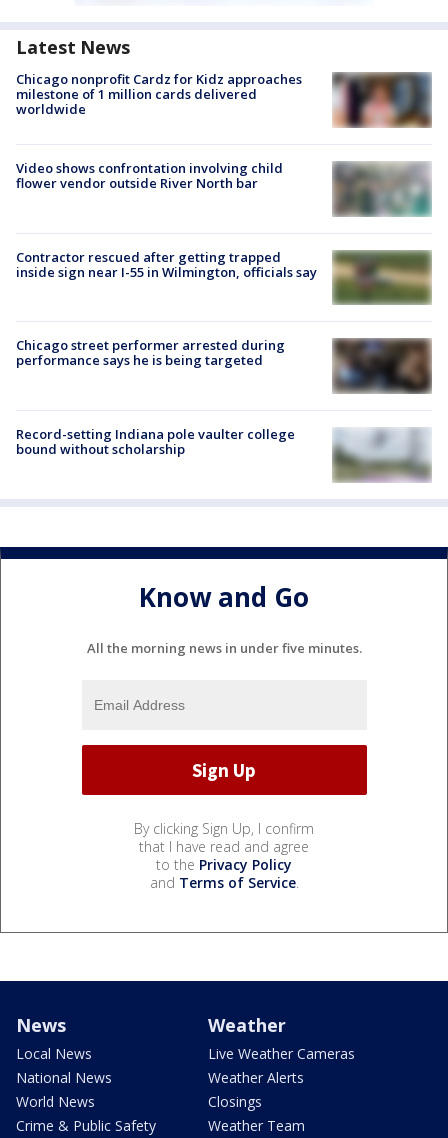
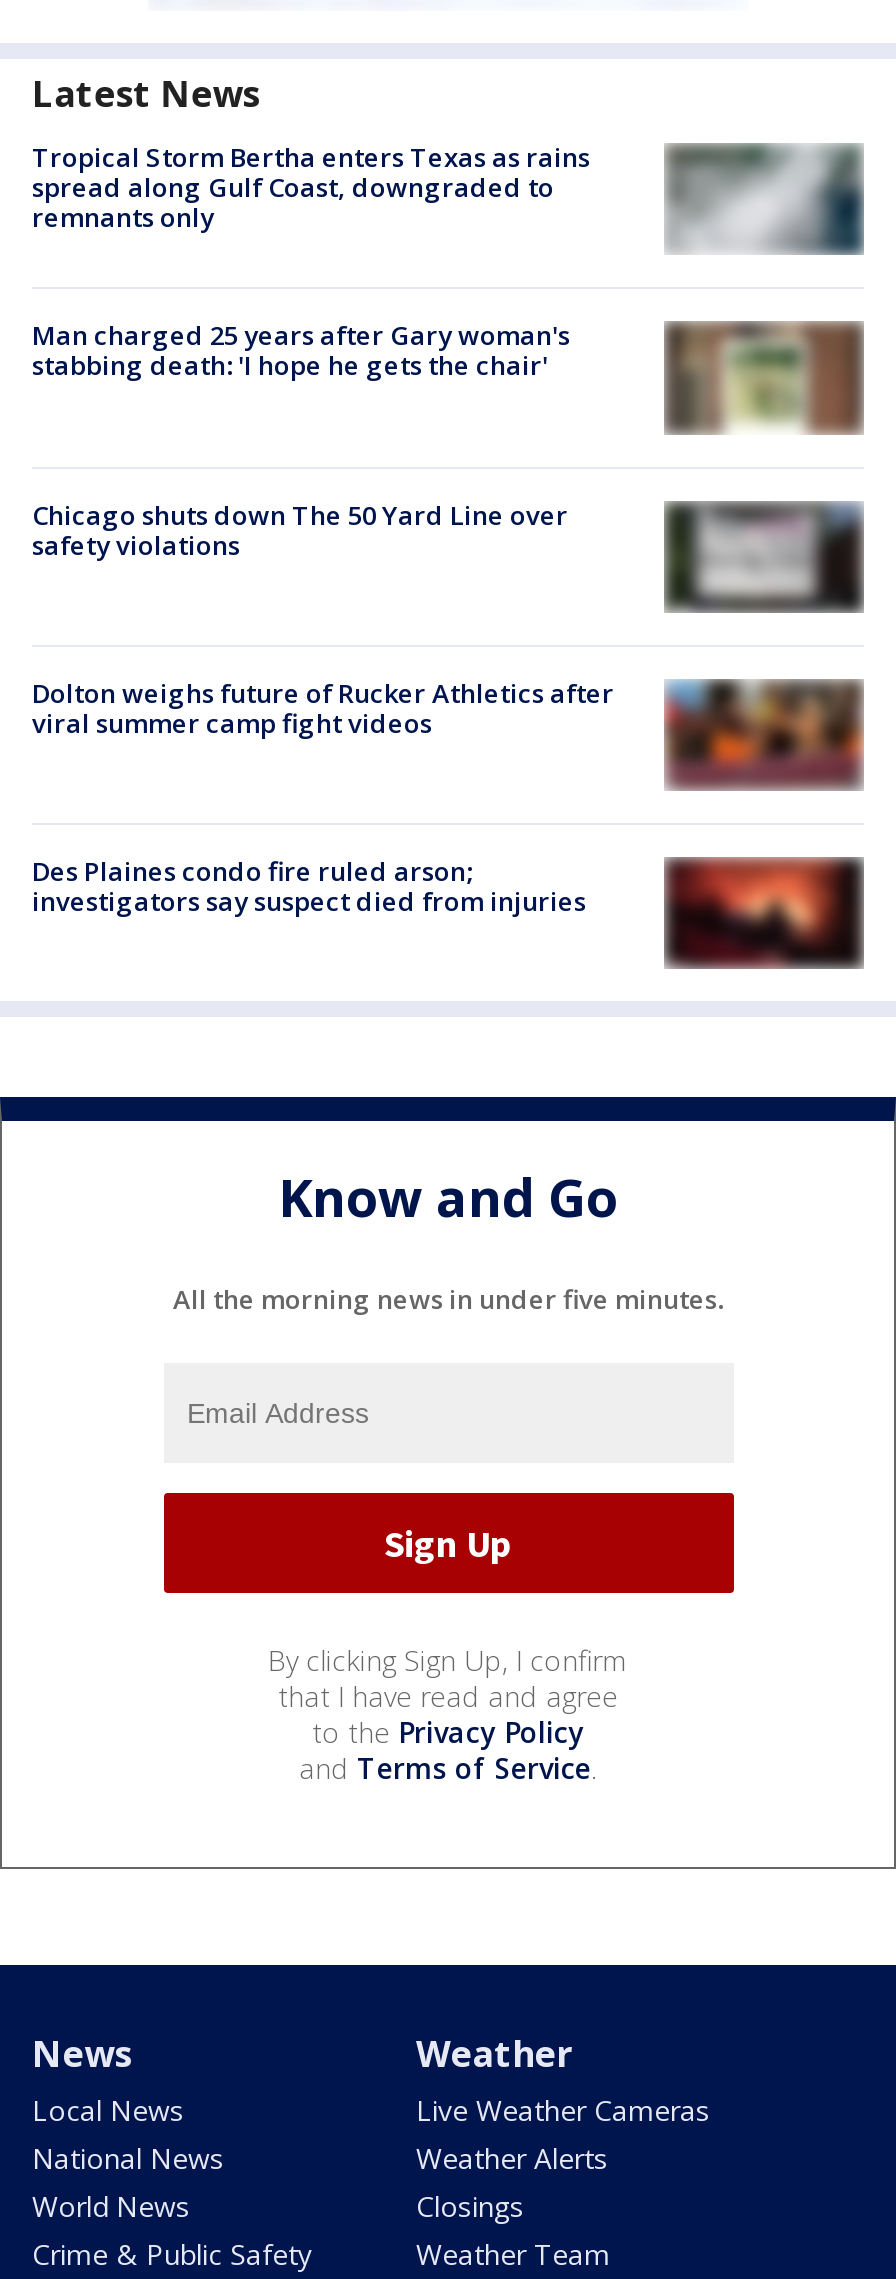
[16,70,432,128] [image] | Chicago nonprofit Cardz for Kidz approaches | milestone of 1 million cards delivered | worldwide -> [32,139,862,256] [image] | Tropical Storm Bertha enters Texas as rains | spread along Gulf Coast, downgraded to | remnants only
[16,159,283,192] Video shows confrontation involving child | flower vendor outside River North bar -> [32,318,570,384] Man charged 25 years after Gary woman's | stabbing death: 'I hope he gets the chair'
[335,162,432,217] [image] -> [668,322,864,436] [image]
[16,248,317,281] Contractor rescued after getting trapped | inside sign near I-55 in Wilmington, officials say -> [32,496,568,562] Chicago shuts down The 50 Yard Line over | safety violations
[332,252,432,304] [image] -> [664,504,864,610] [image]
[16,336,285,369] Chicago street performer arrested during | performance says he is being targeted -> [32,675,614,741] Dolton weighs future of Rucker Athletics after | viral summer camp fight videos
[333,338,432,392] [image] -> [666,680,864,788] [image]
[16,425,431,482] [image] | Record-setting Indiana pole vaulter college | bound without scholarship -> [32,853,864,970] [image] | Des Plaines condo fire ruled arson; | investigators say suspect died from injuries

